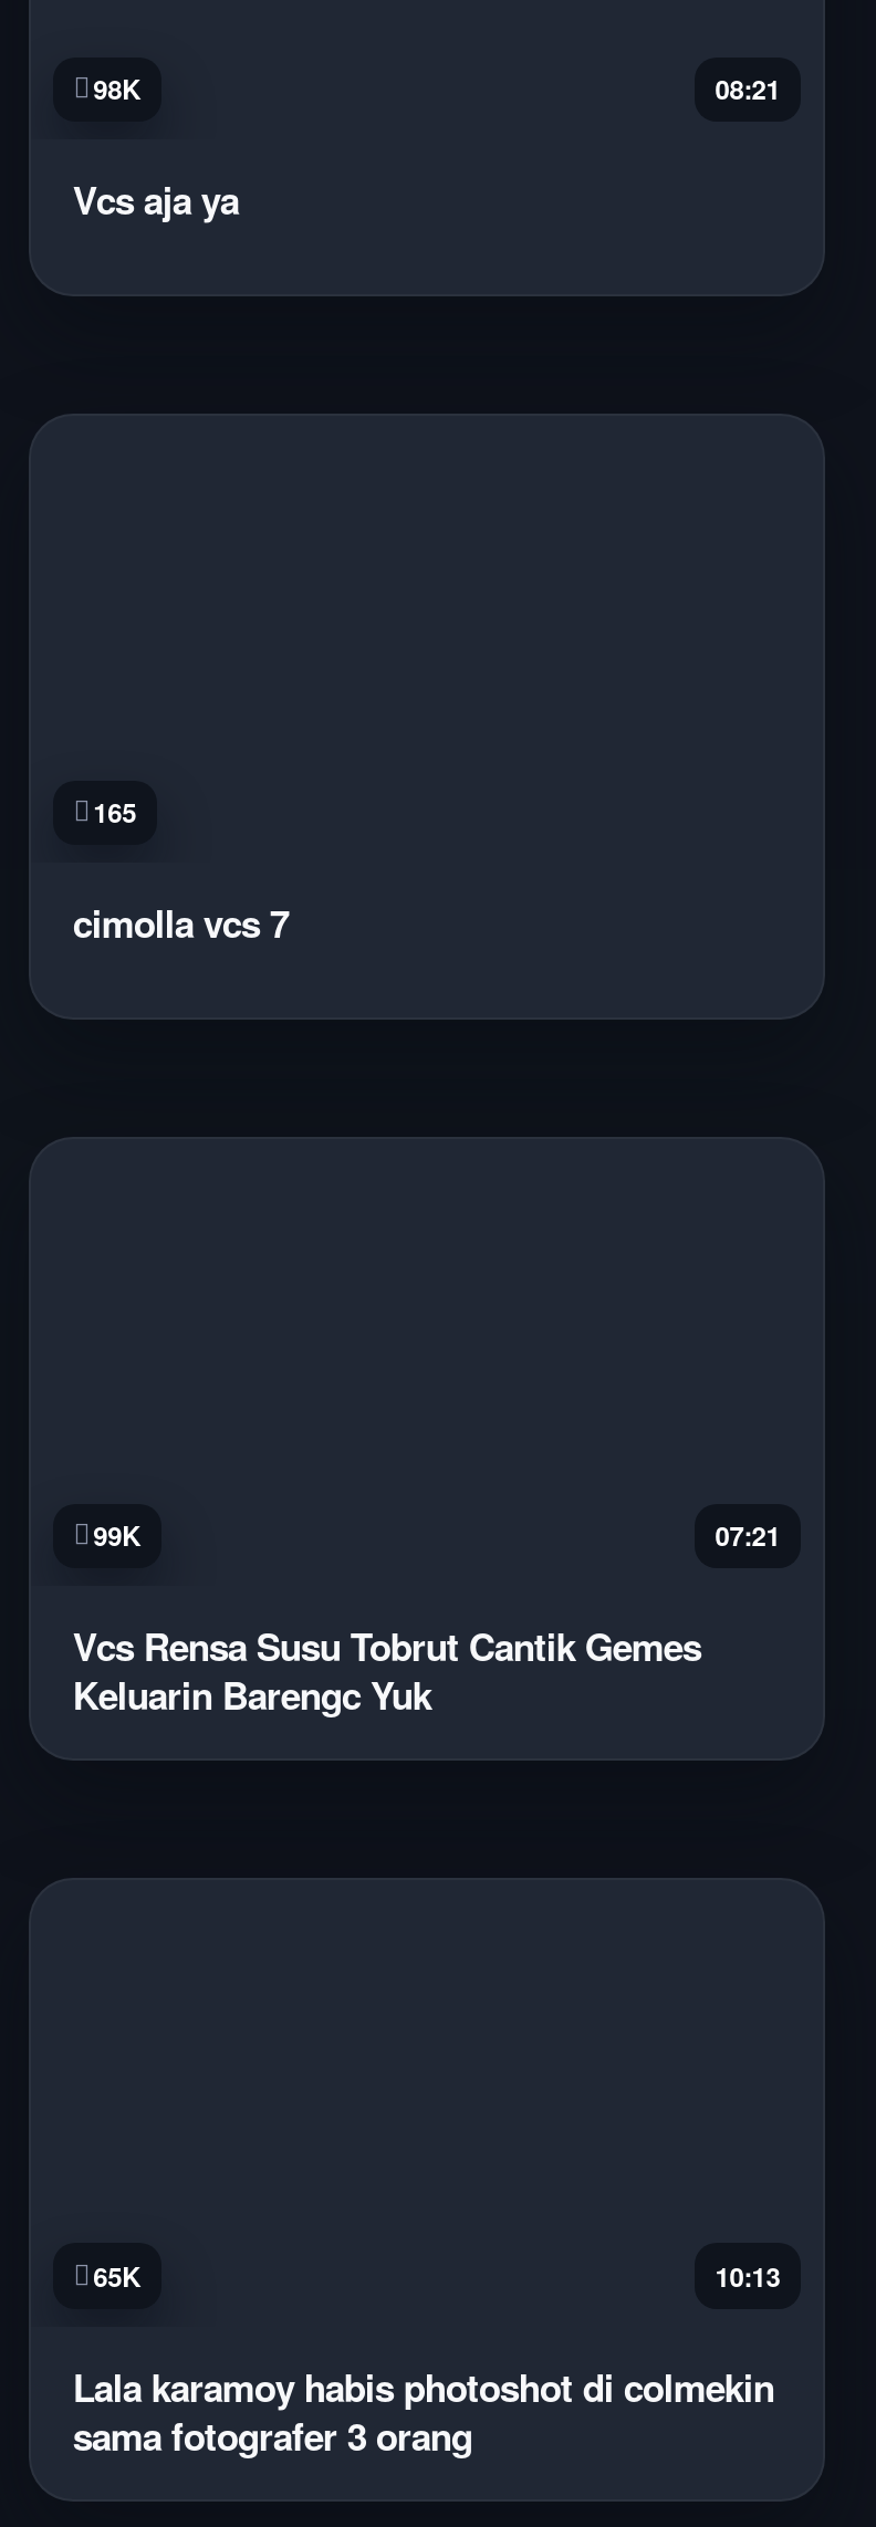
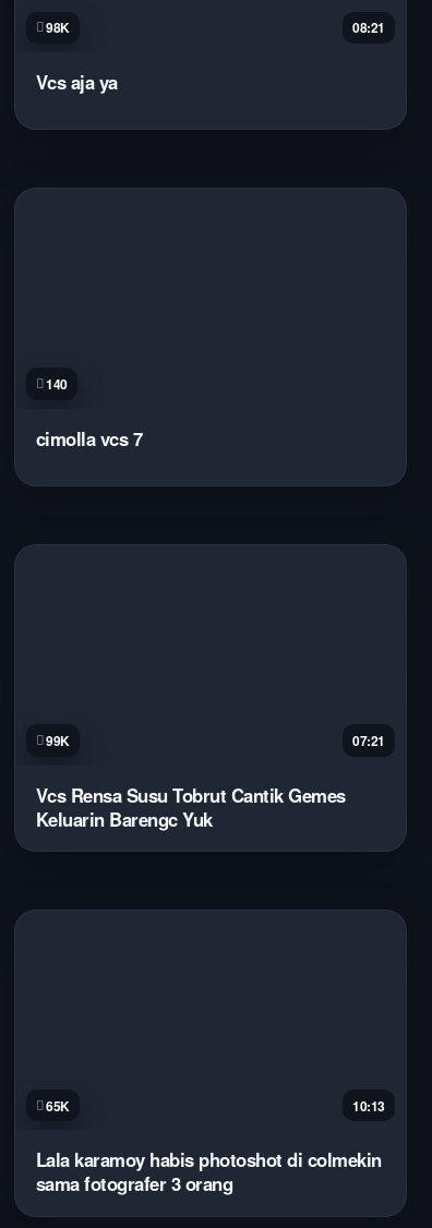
[93,792,136,832] 165 -> [46,374,67,394] 140

